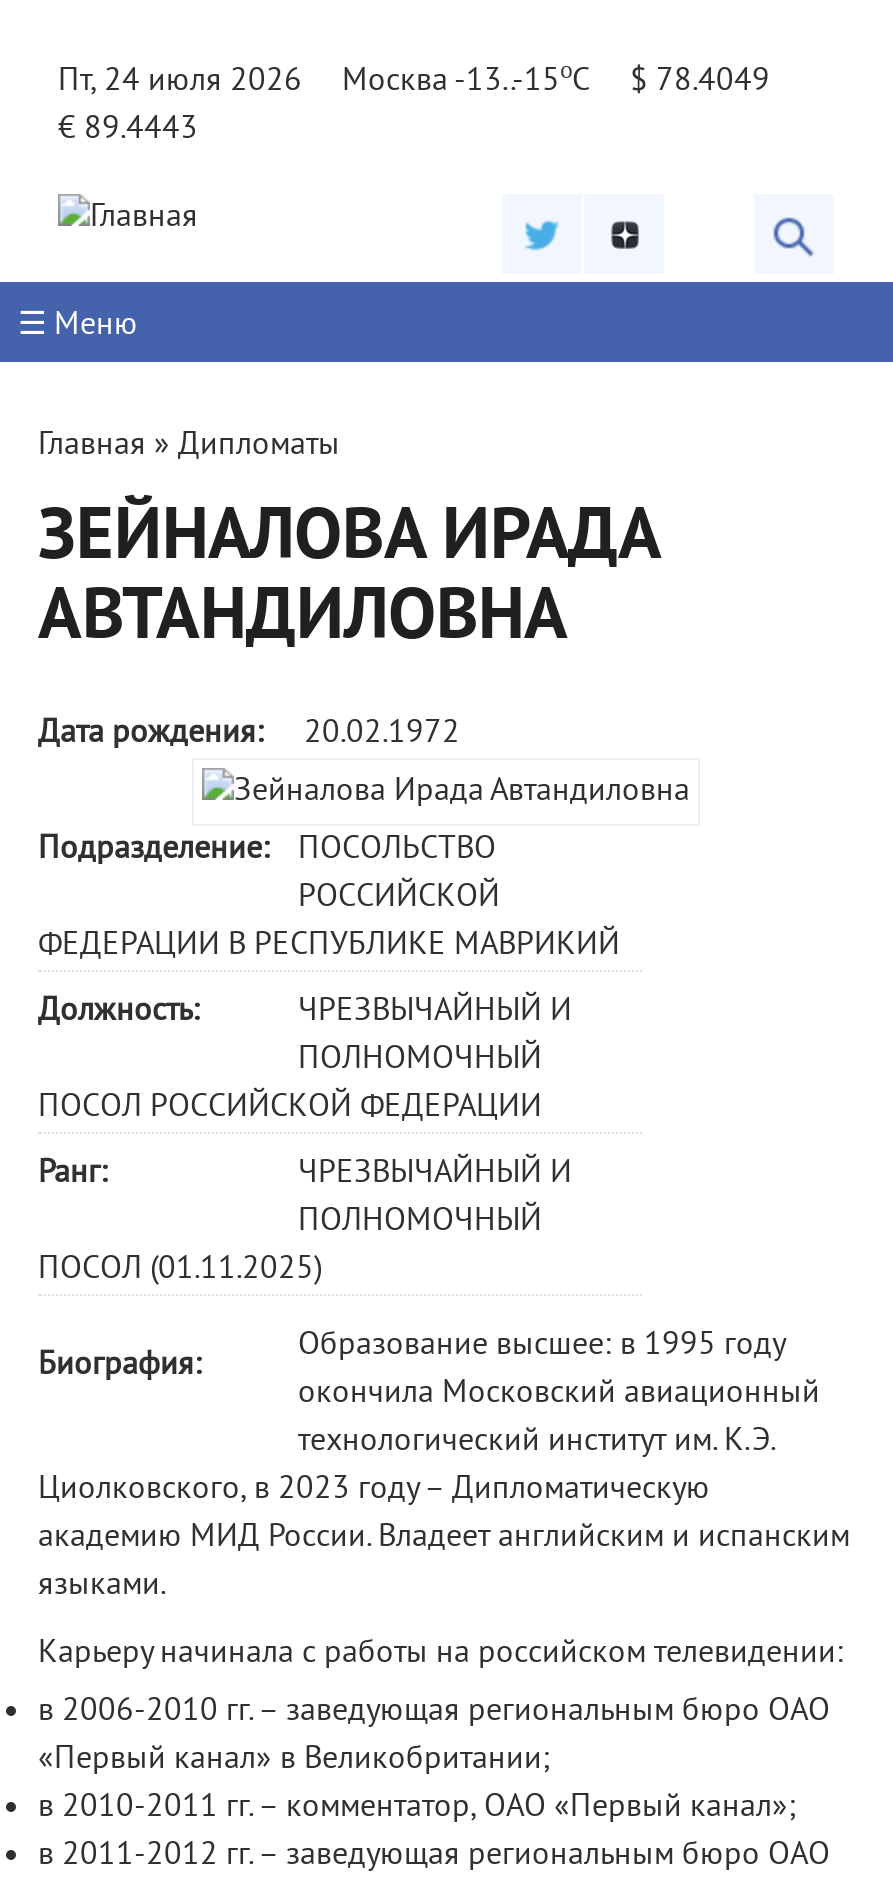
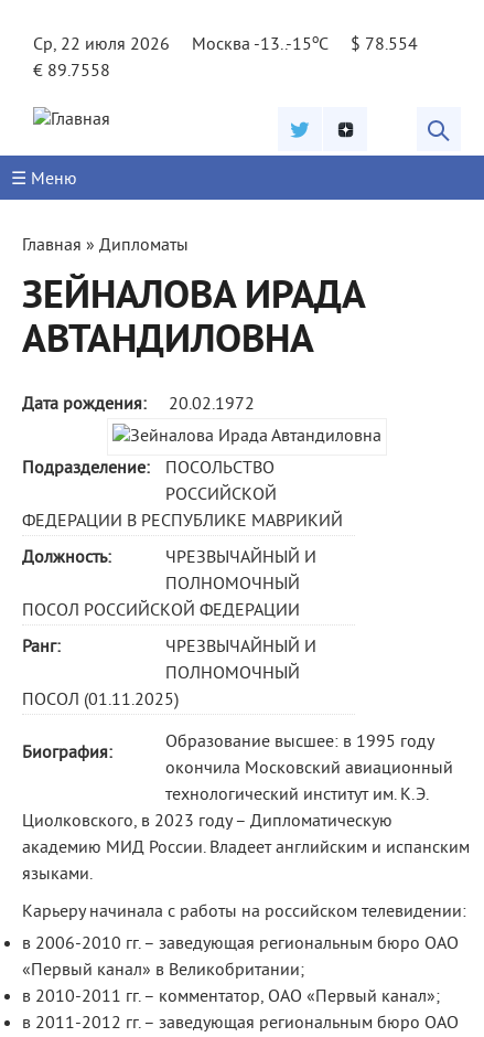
[58,62,302,102] Пт, 24 июля 2026 -> [33,34,170,56] Ср, 22 июля 2026
[630,62,770,102] $ 78.4049 -> [351,34,418,56] $ 78.554
[58,110,198,150] € 89.4443 -> [33,61,110,83] € 89.7558

